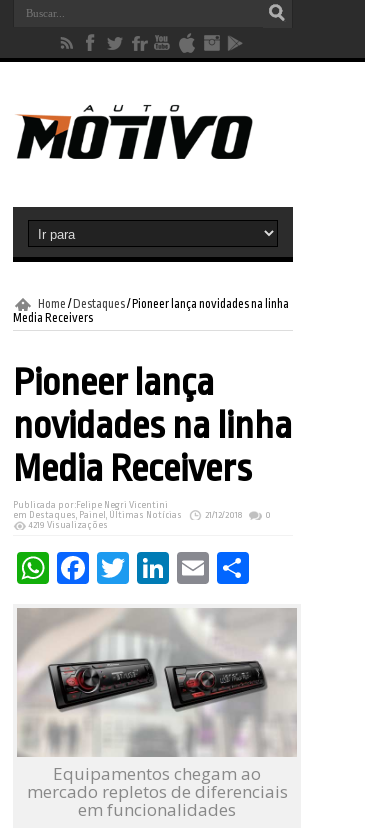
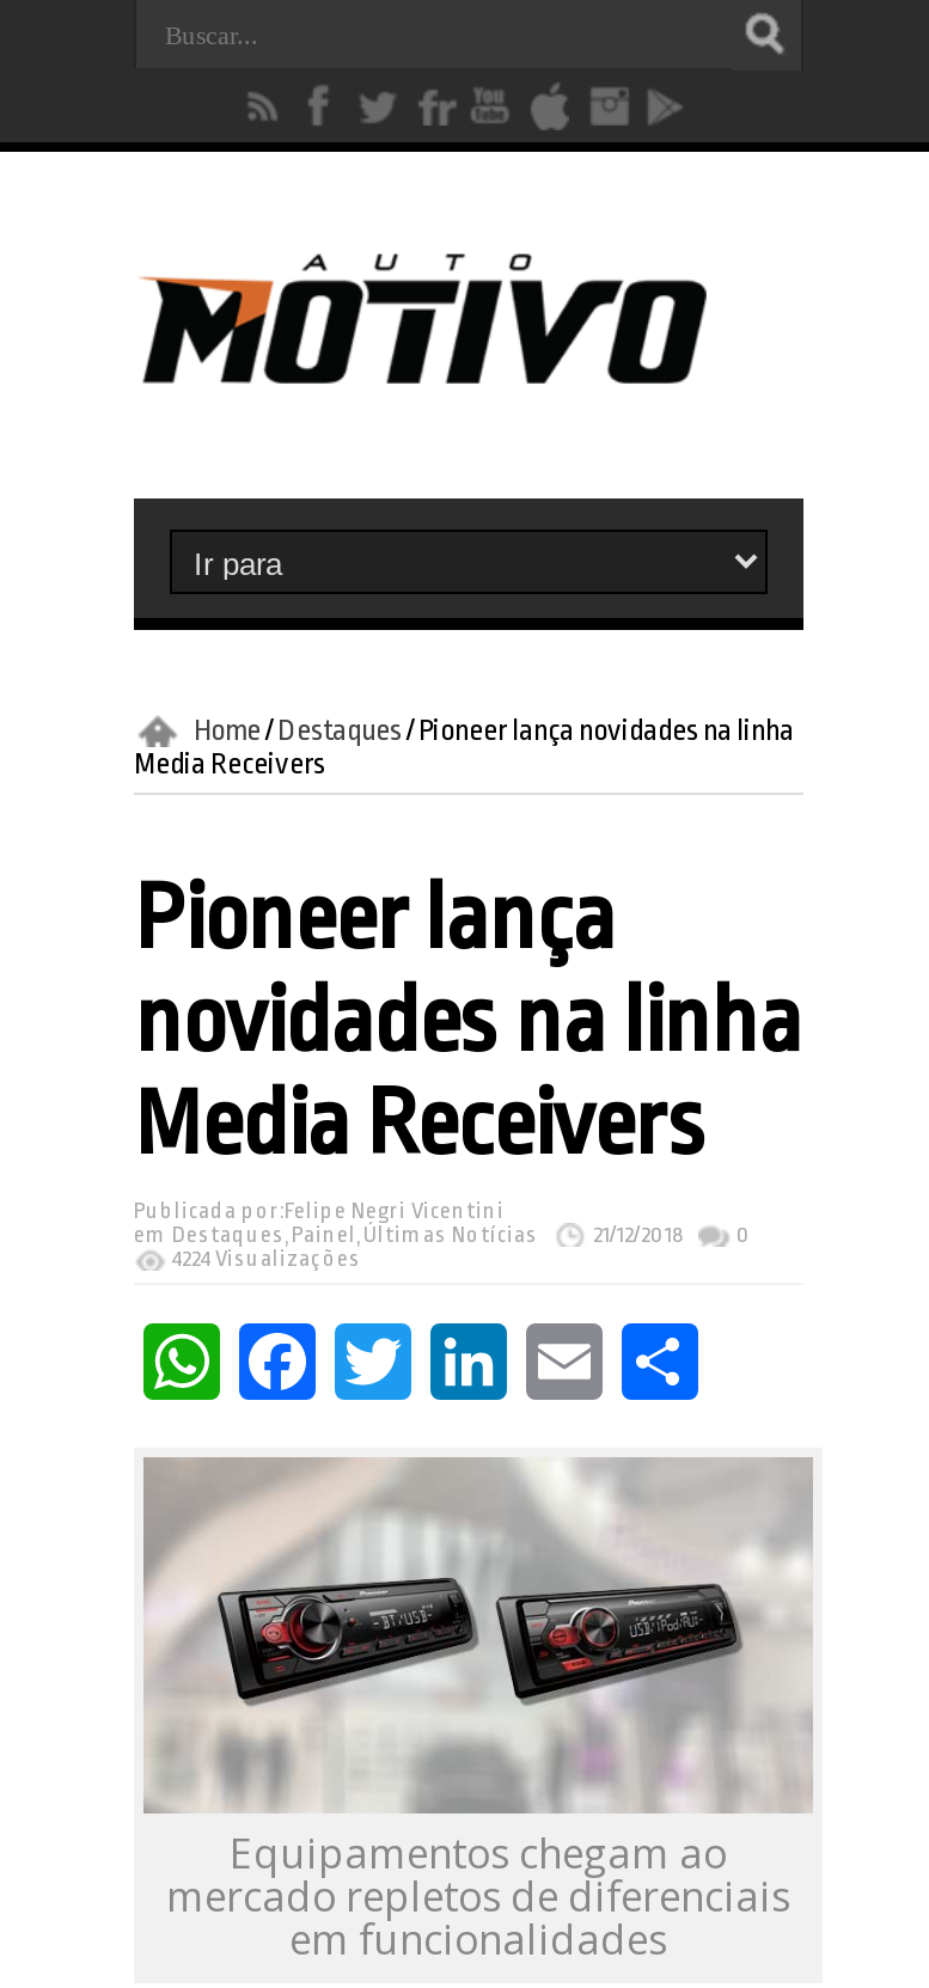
[29,520,108,530] 4219 Visualizações -> [172,1247,361,1271] 4224 Visualizações

